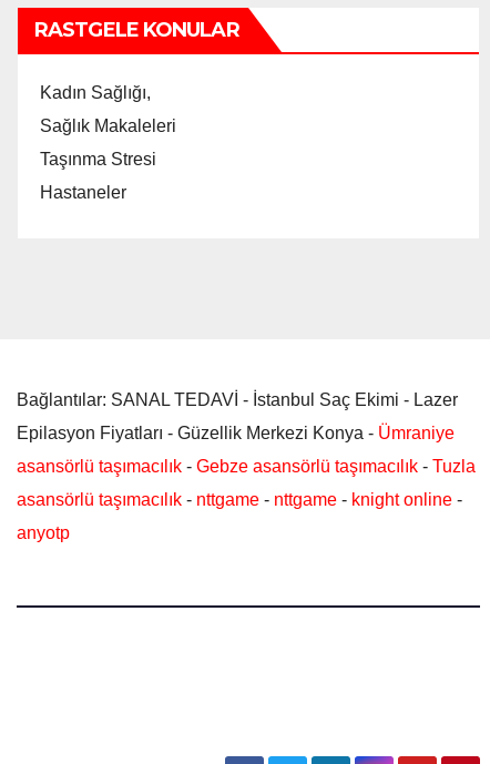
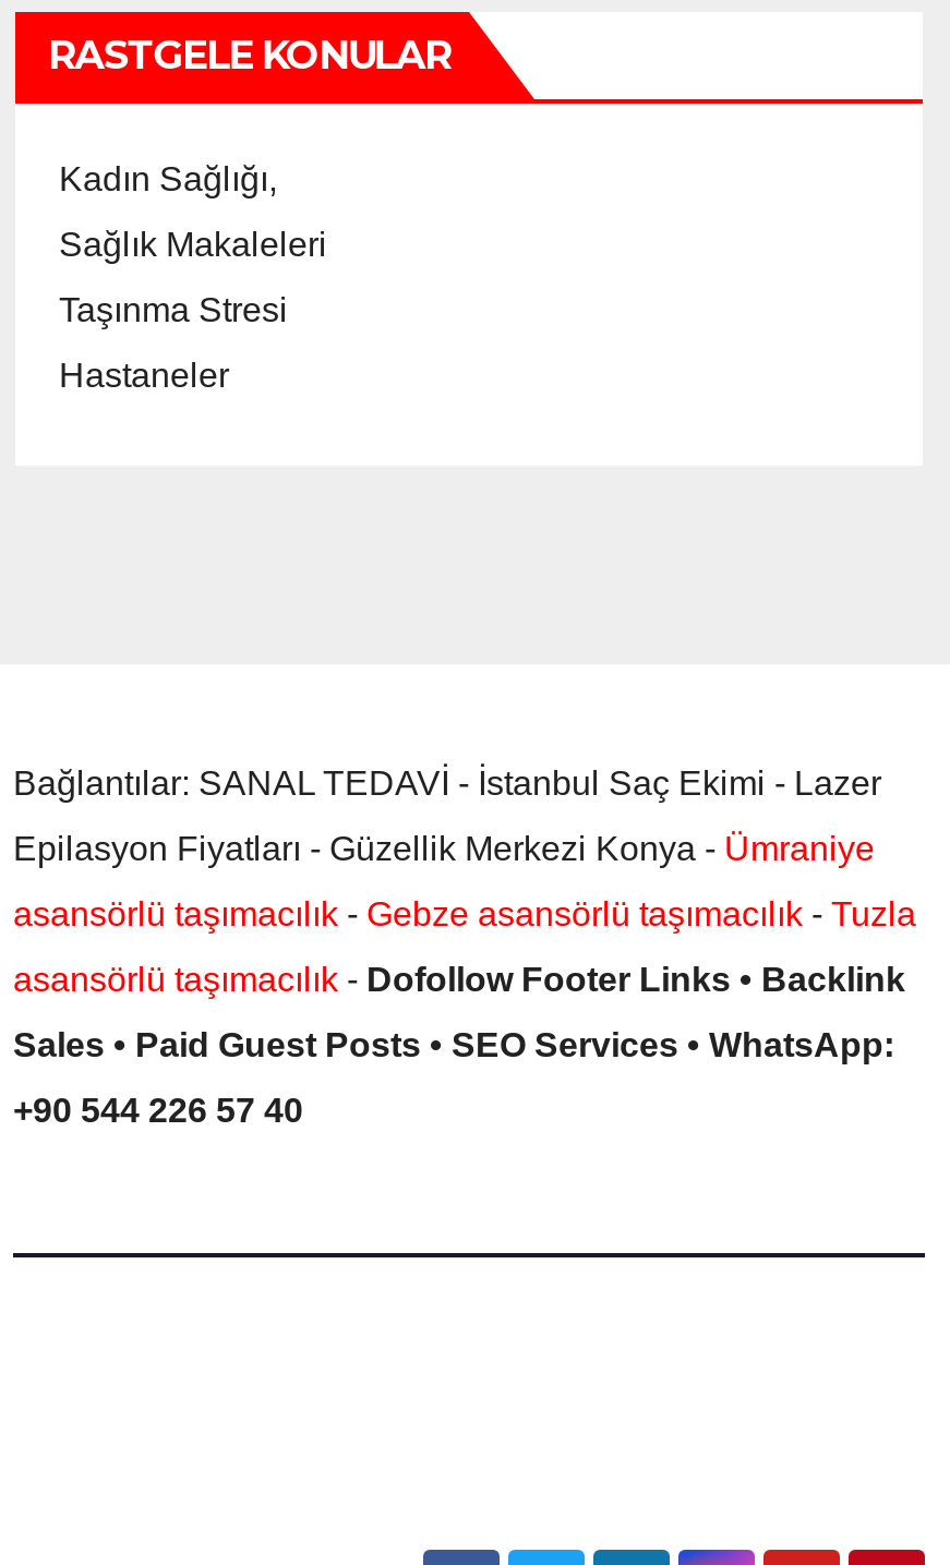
[17,490,462,542] asansörlü taşımacılık - nttgame - nttgame - knight online - | anyotp -> [13,960,905,1128] asansörlü taşımacılık - Dofollow Footer Links • Backlink | Sales • Paid Guest Posts • SEO Services • WhatsApp: | +90 544 226 57 40

